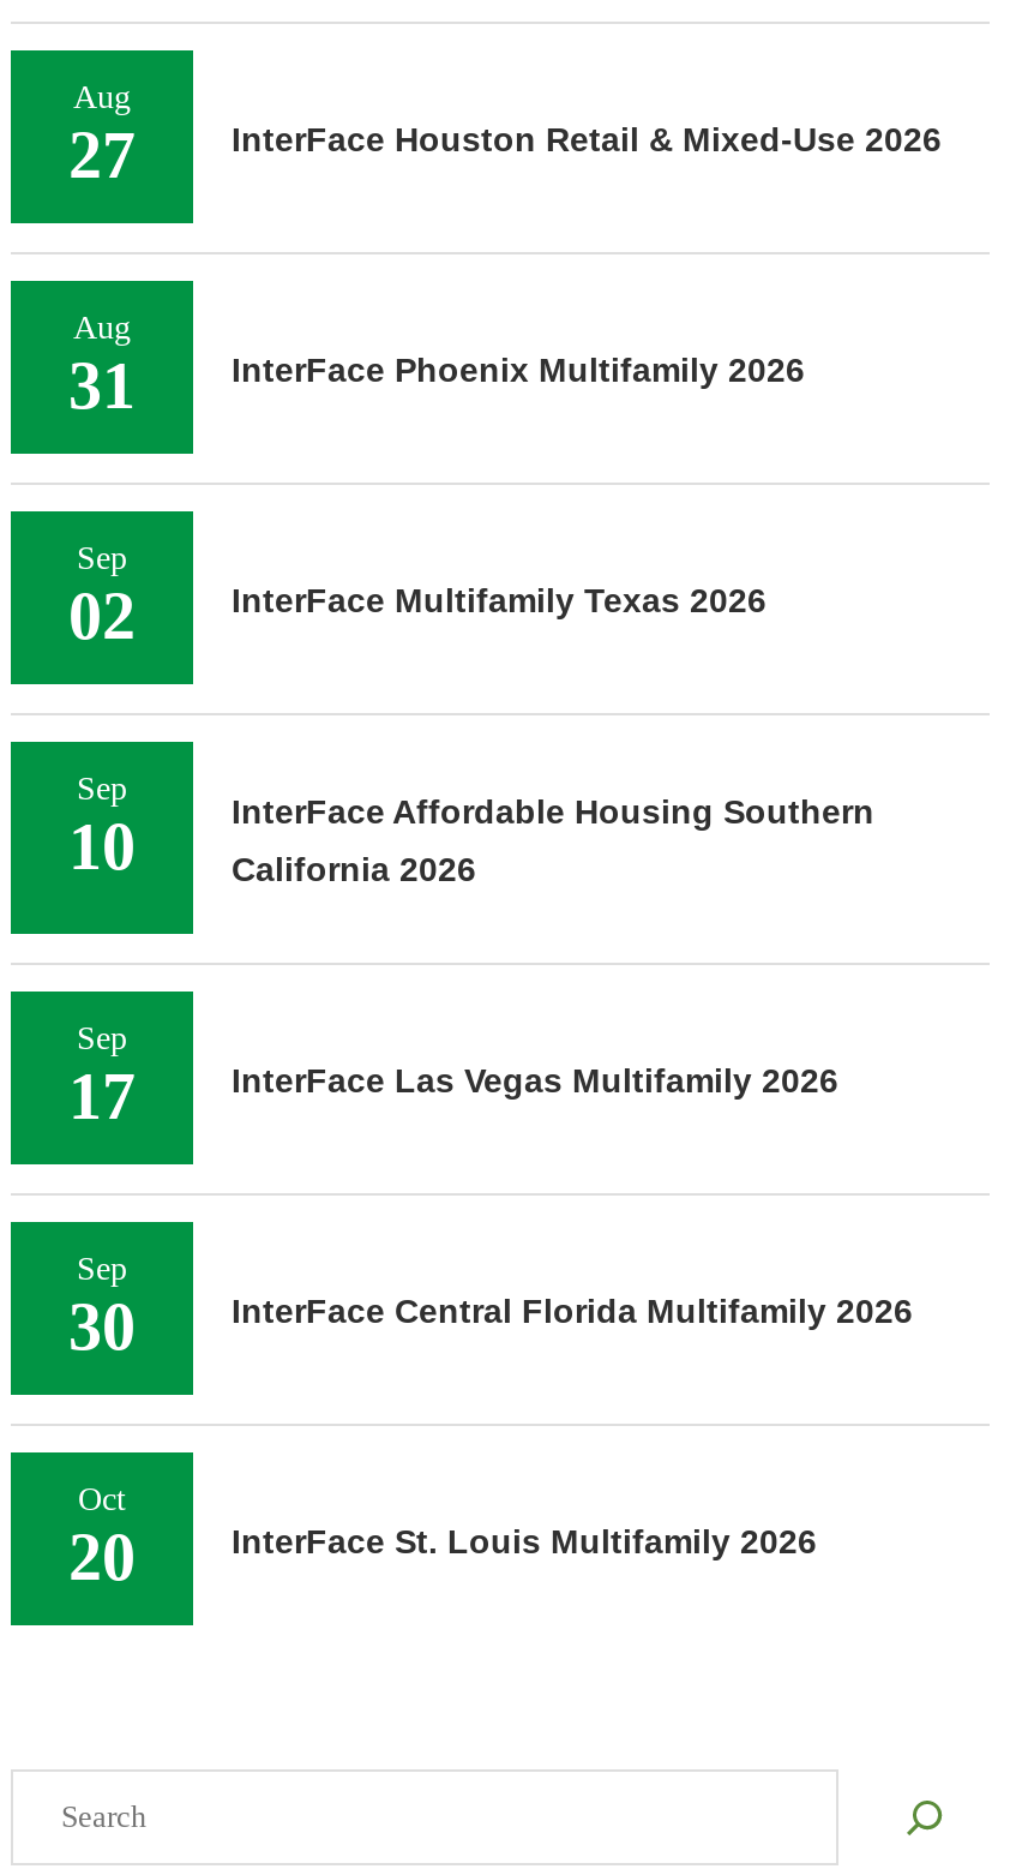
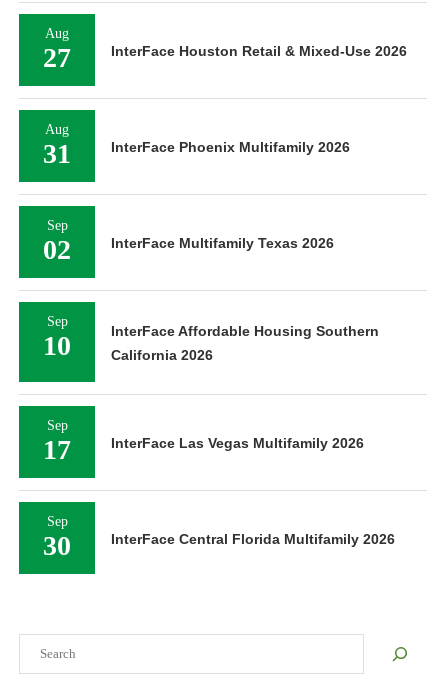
[68,1481,817,1594] Oct | 20 | InterFace St. Louis Multifamily 2026 -> none

